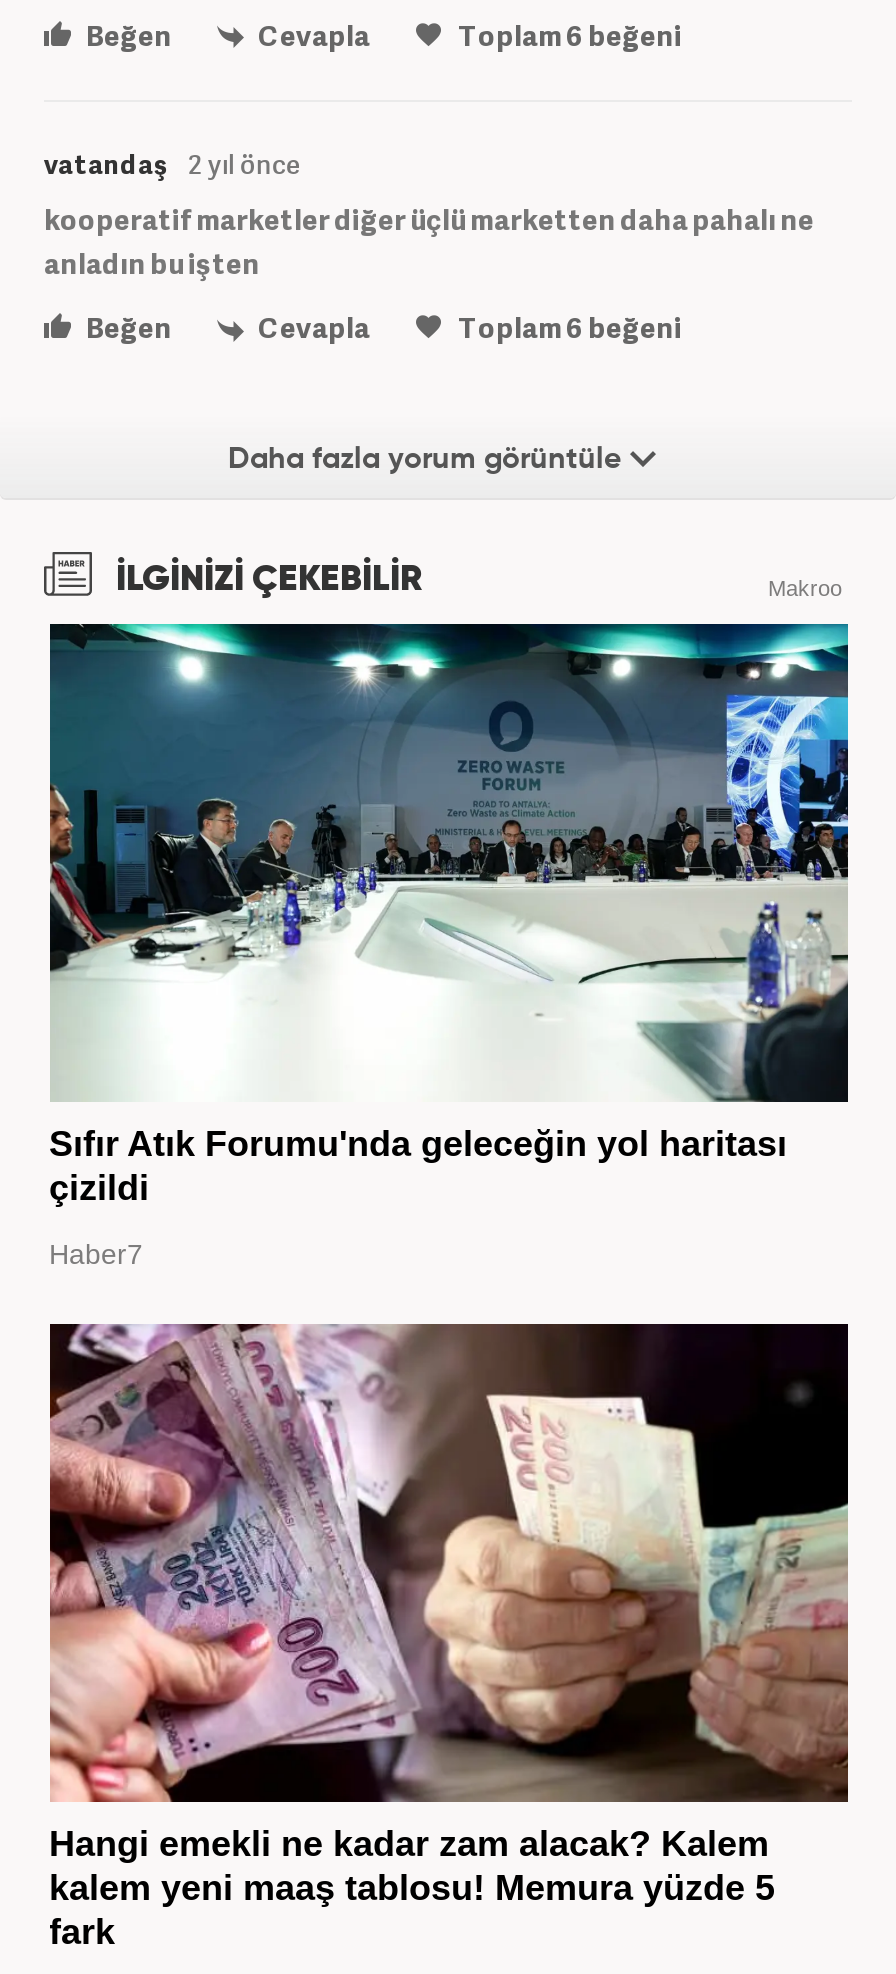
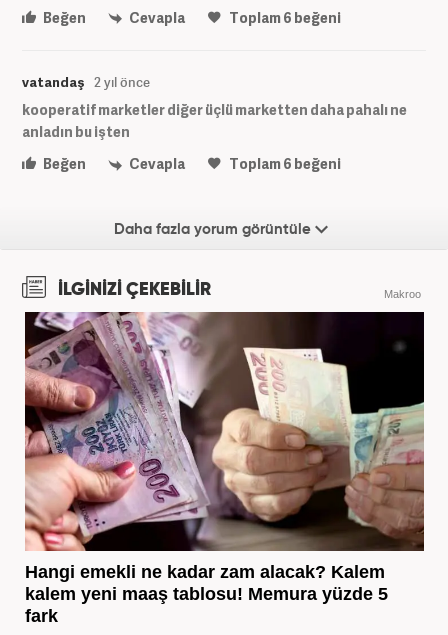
[48,622,850,1270] [image] | Sıfır Atık Forumu'nda geleceğin yol haritası | çizildi | Haber7 -> none

